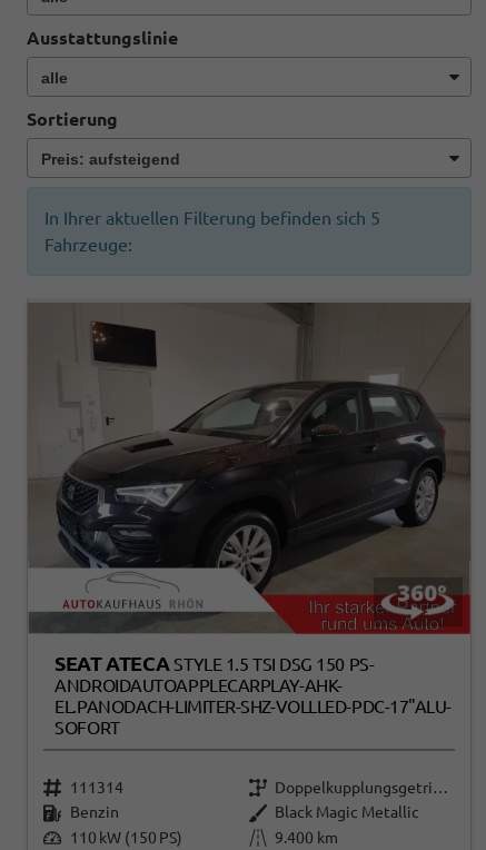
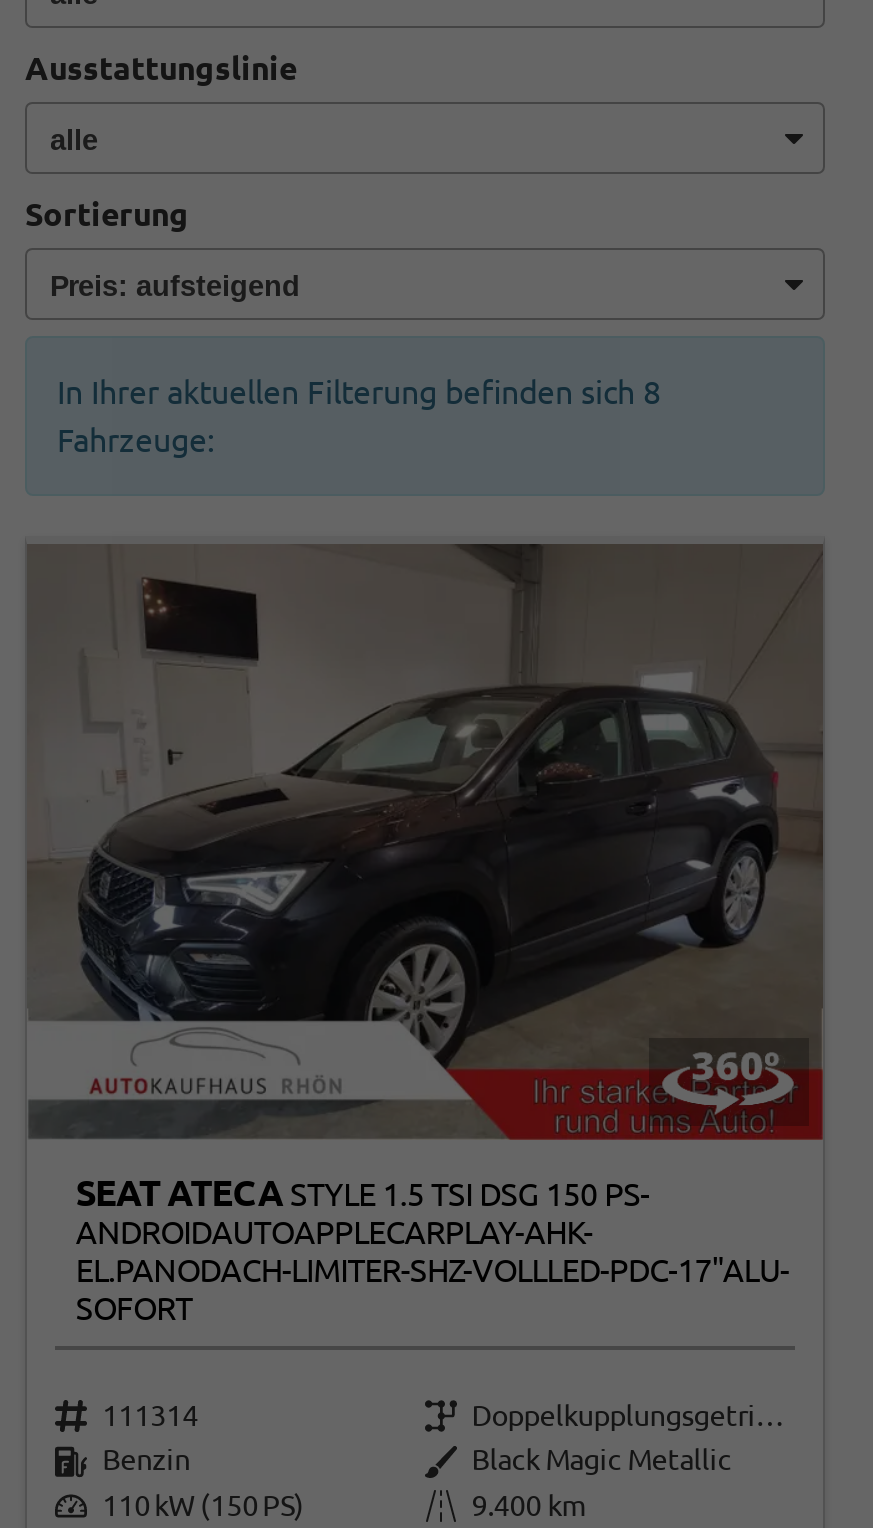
[44,208,380,228] In Ihrer aktuellen Filterung befinden sich 5 -> [57,374,661,410] In Ihrer aktuellen Filterung befinden sich 8

